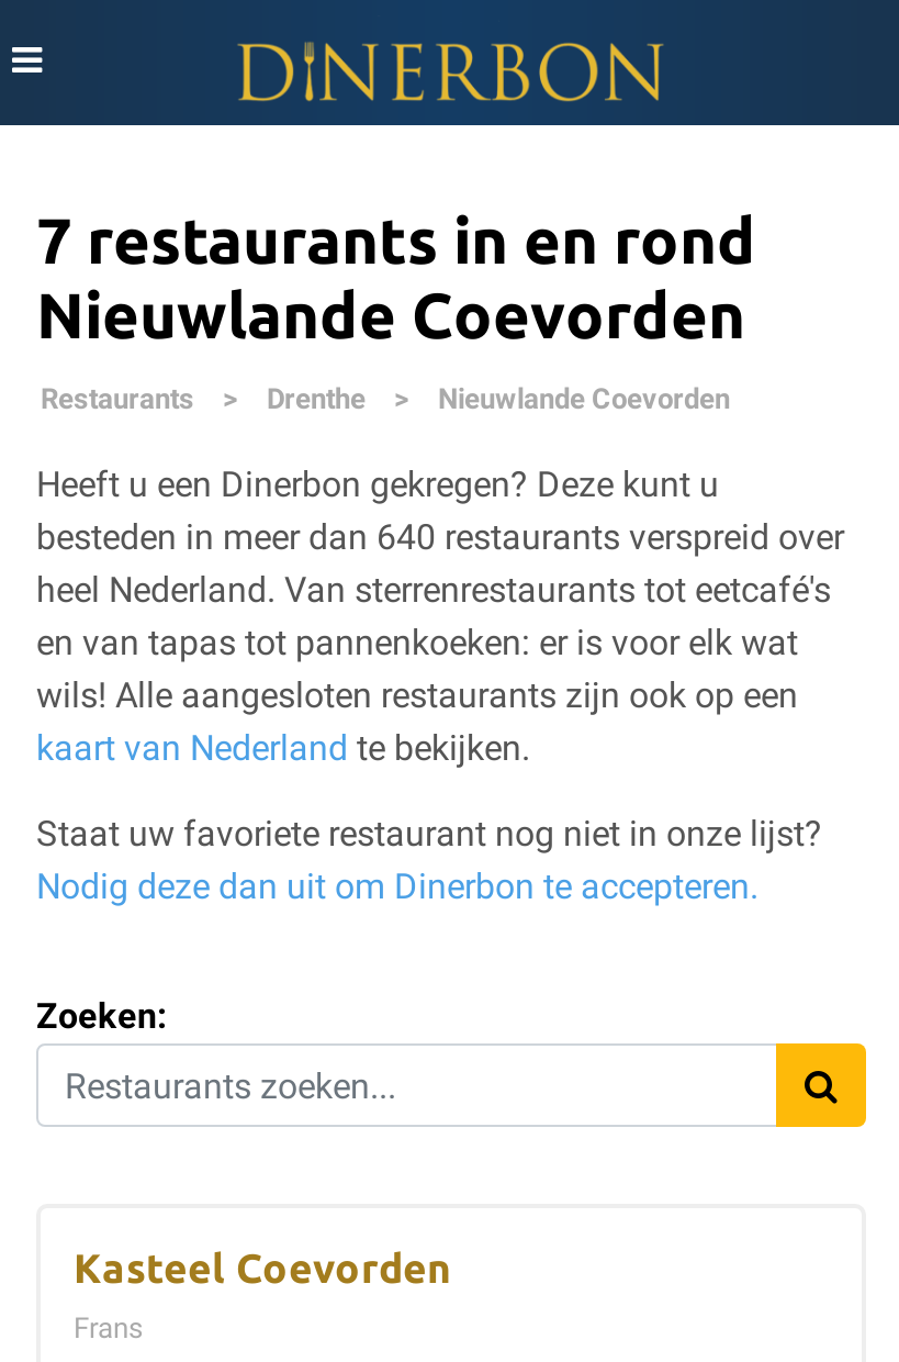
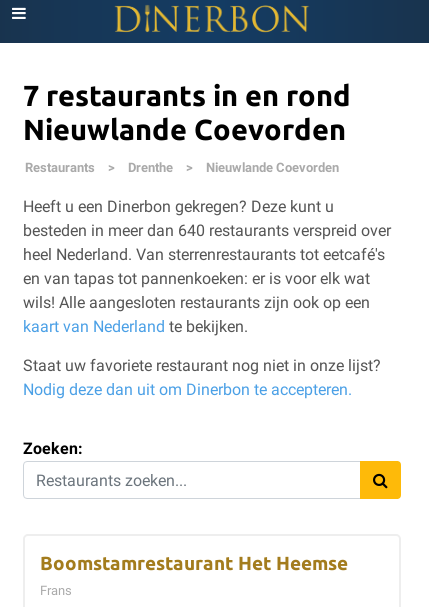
[74,1246,451,1292] Kasteel Coevorden -> [40,553,348,574] Boomstamrestaurant Het Heemse

